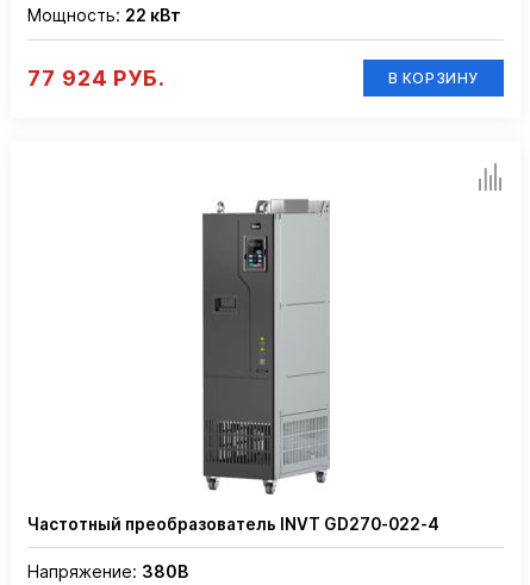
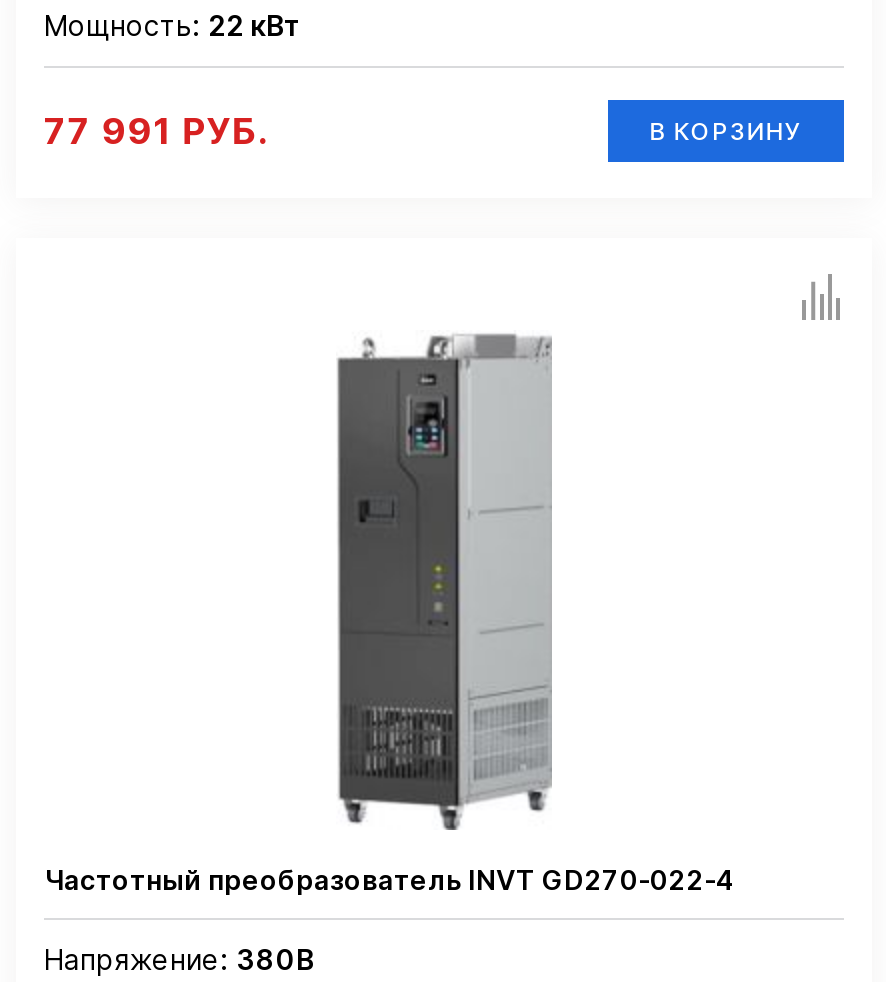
[27,65,165,90] 77 924 РУБ. -> [44,109,270,151] 77 991 РУБ.

